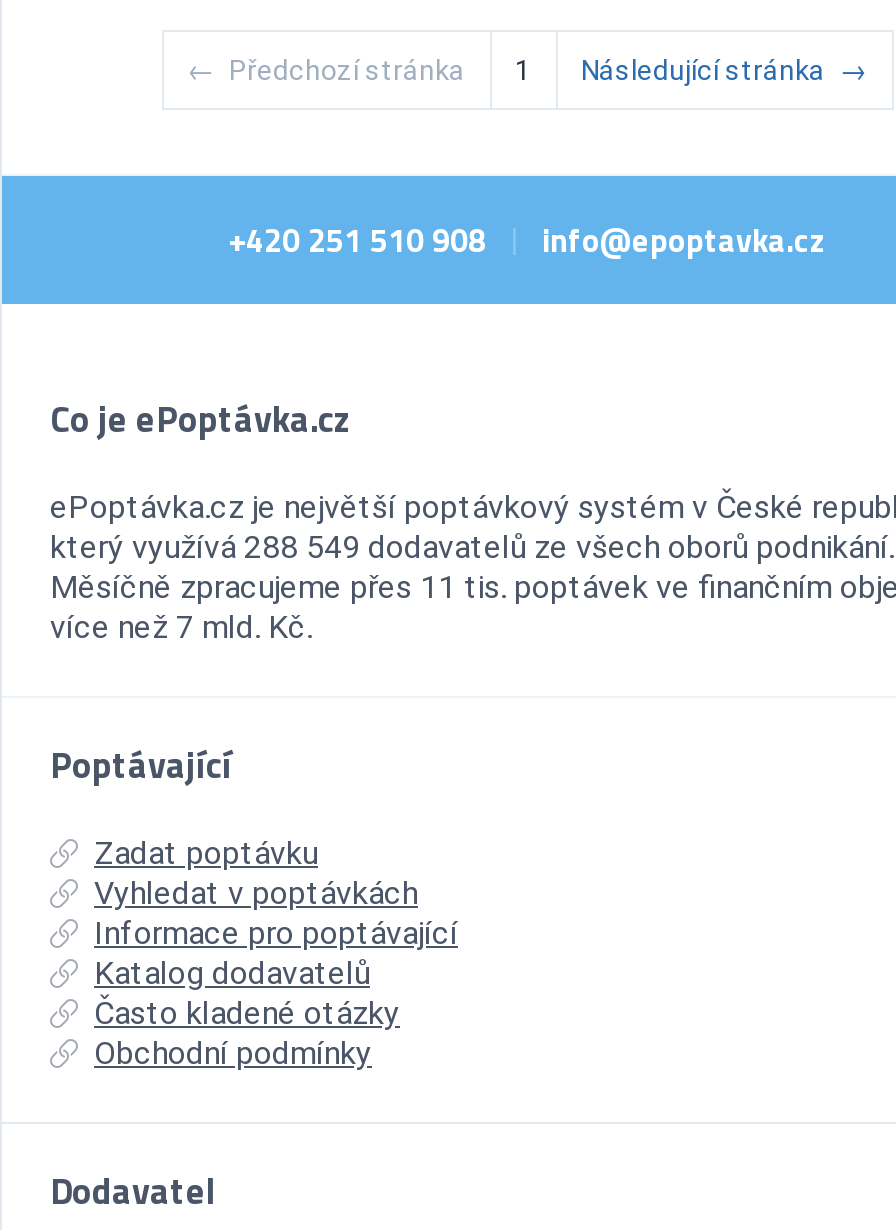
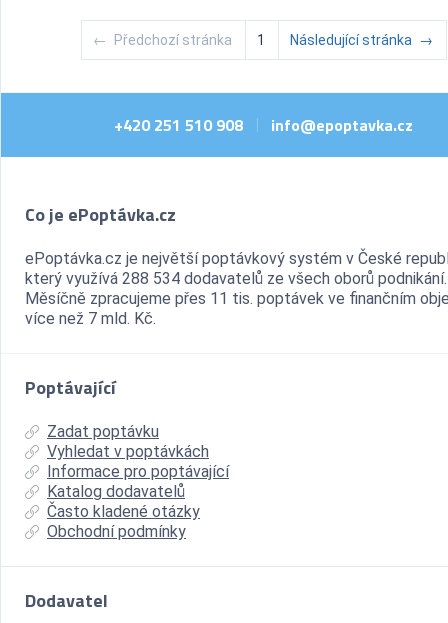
[50,528,894,566] který využívá 288 549 dodavatelů ze všech oborů podnikání. -> [25,269,447,288] který využívá 288 534 dodavatelů ze všech oborů podnikání.

